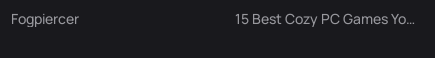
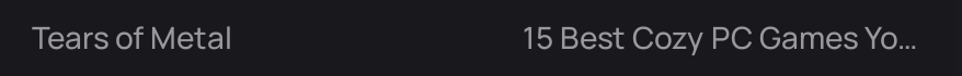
[11,9,79,28] Fogpiercer -> [32,17,231,58] Tears of Metal

